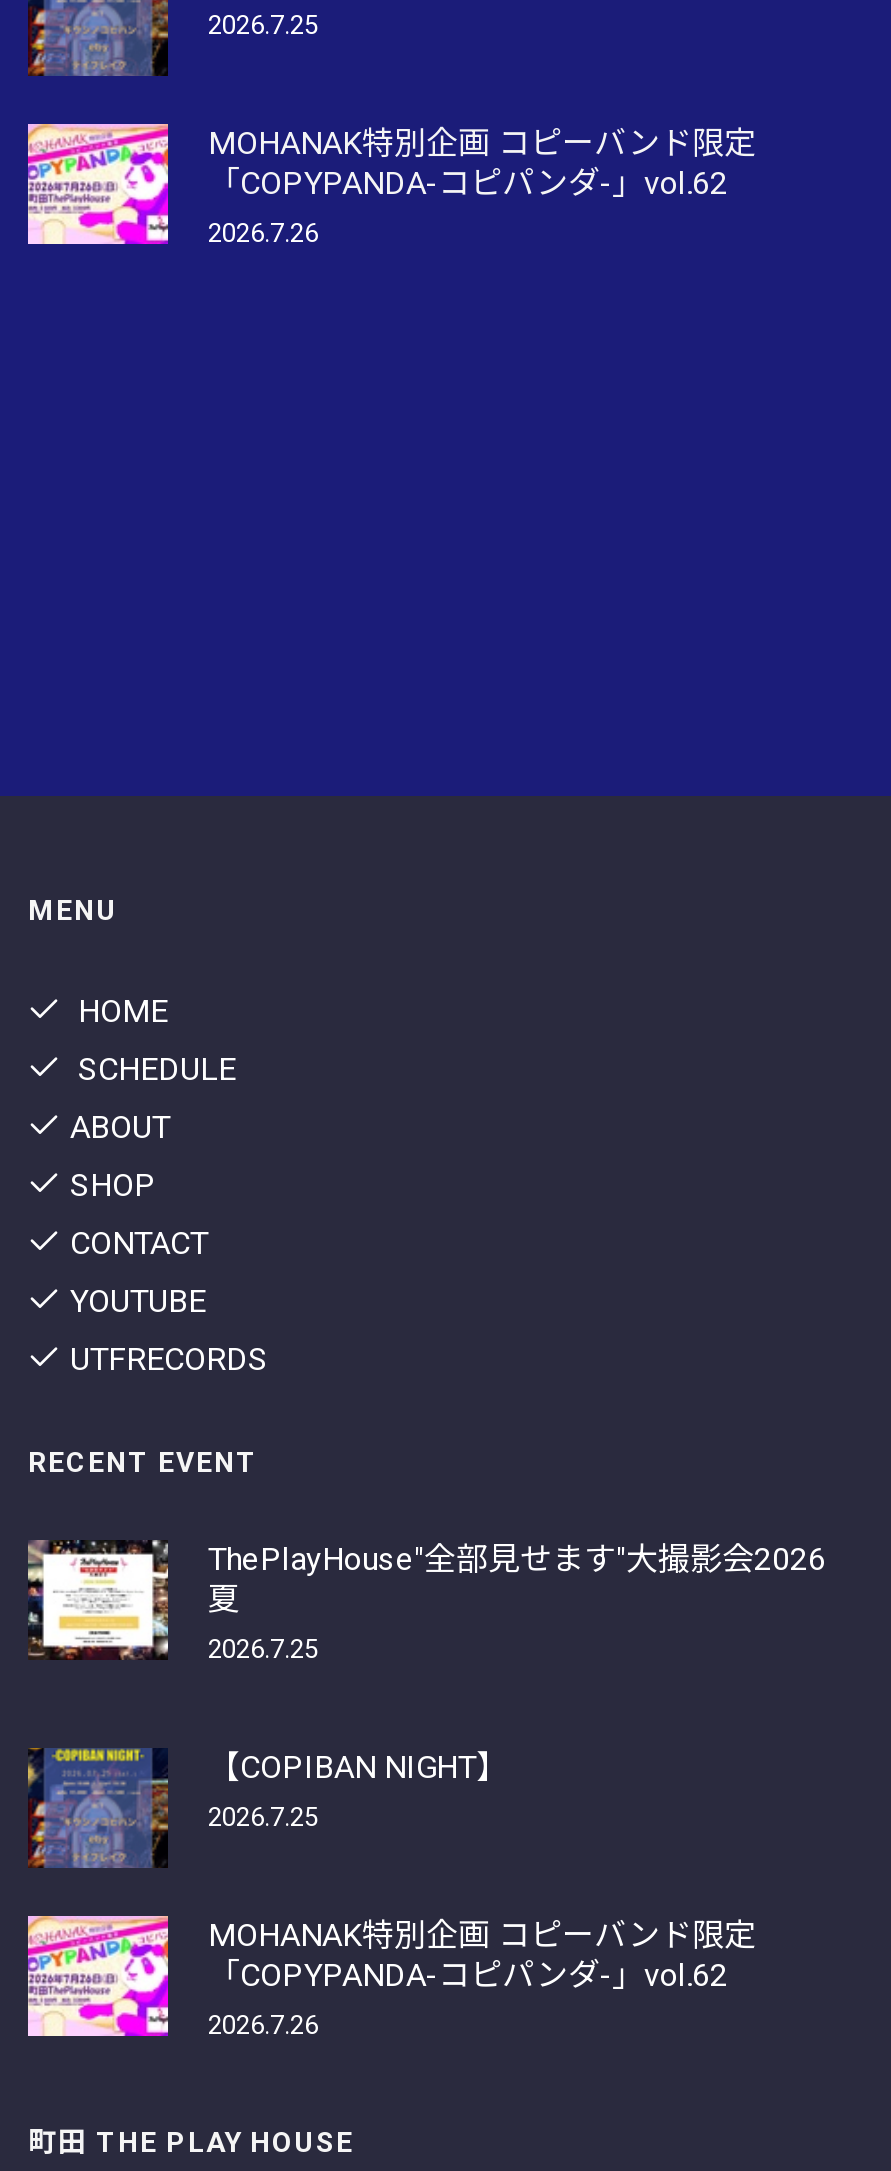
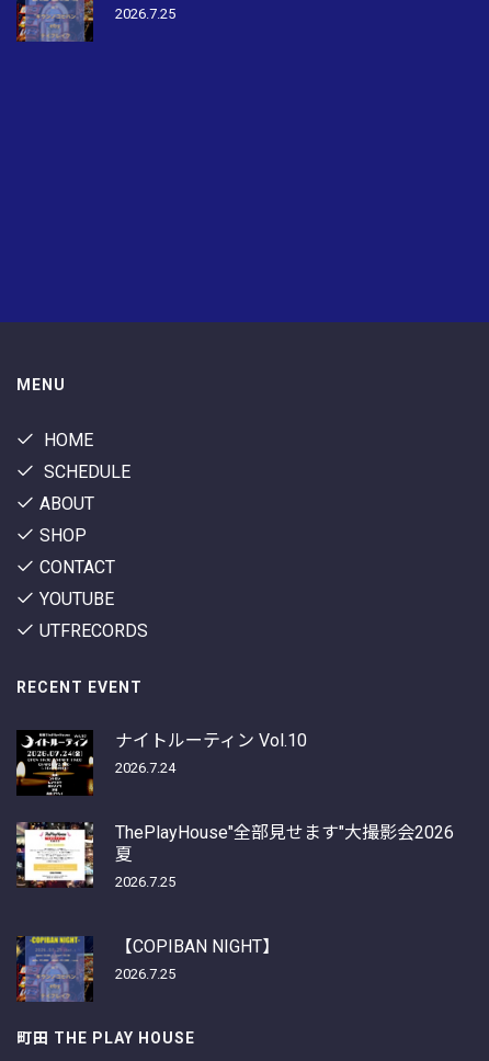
[26,122,756,248] [image] | MOHANAK特別企画 コピーバンド限定 | 「COPYPANDA-コピパンダ-」vol.62 | 2026.7.26 -> none
none -> [15,730,307,796] [image] | ナイトルーティン Vol.10 | 2026.7.24
[26,1914,756,2040] [image] | MOHANAK特別企画 コピーバンド限定 | 「COPYPANDA-コピパンダ-」vol.62 | 2026.7.26 -> none

